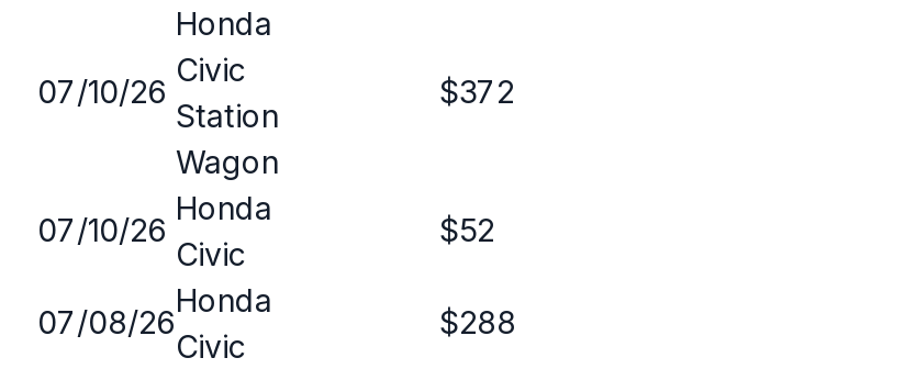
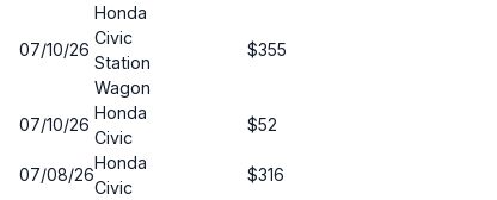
[439,73,514,110] $372 -> [247,40,287,60] $355
[439,304,516,341] $288 -> [247,165,284,185] $316

